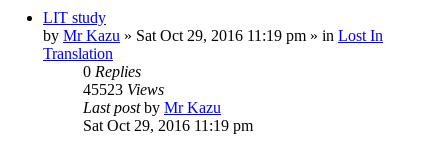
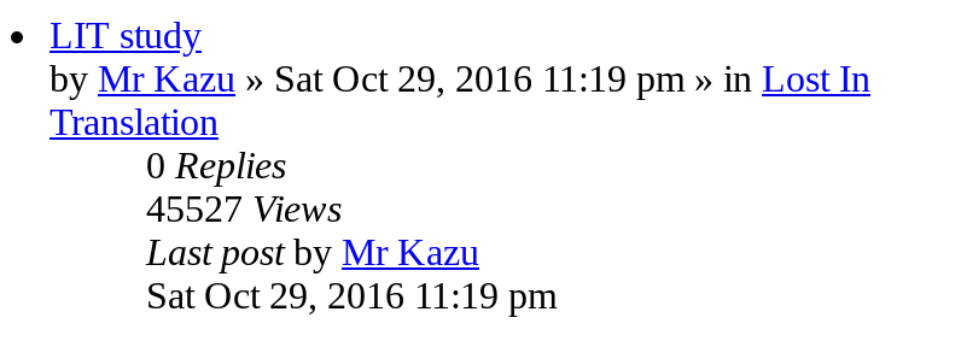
[83,81,164,98] 45523 Views -> [146,188,342,229] 45527 Views

